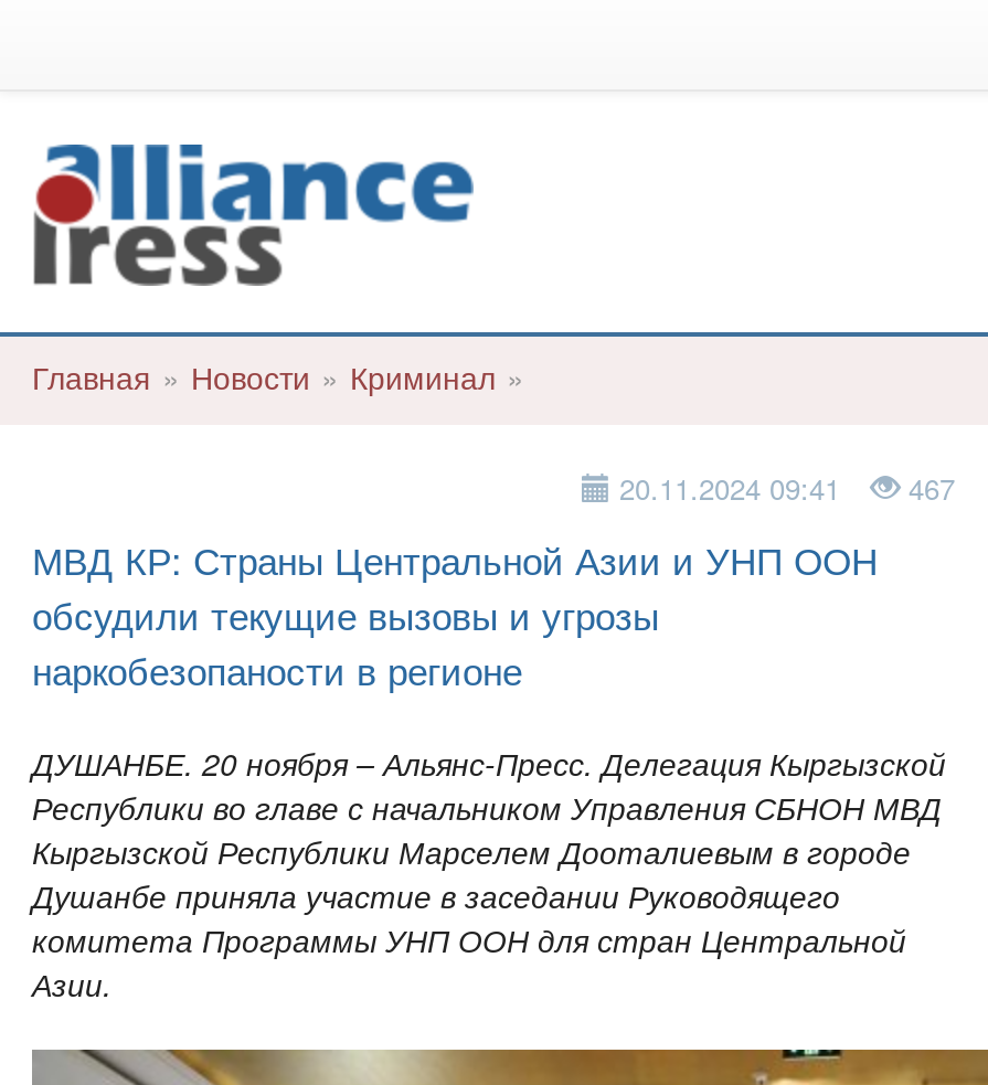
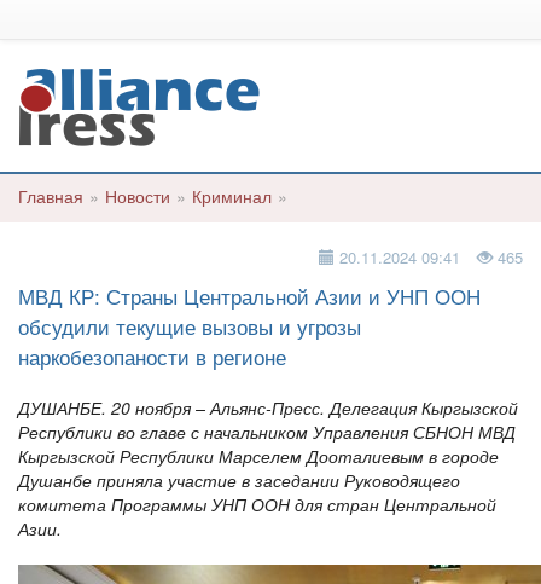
[610,467,955,509] 20.11.2024 09:41 467 -> [335,245,523,268] 20.11.2024 09:41 465

